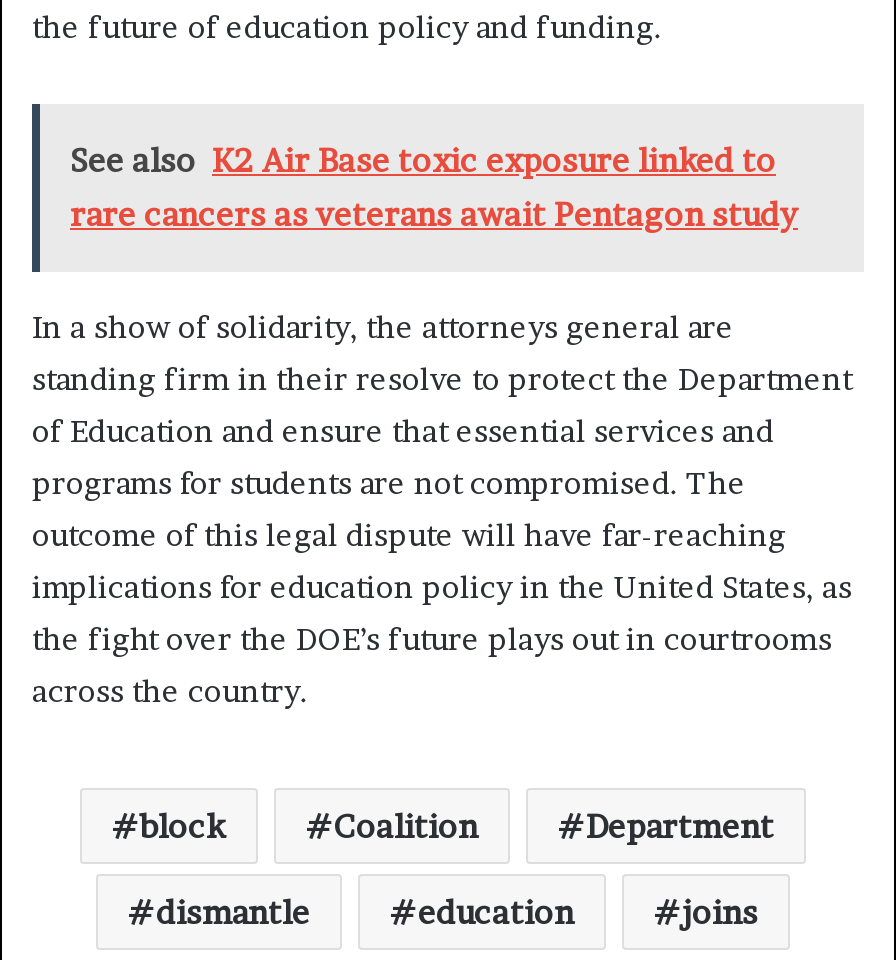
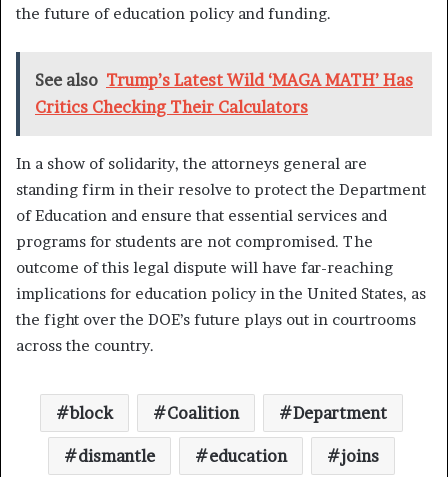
[70,141,798,235] See also K2 Air Base toxic exposure linked to | rare cancers as veterans await Pentagon study -> [35,70,413,117] See also Trump’s Latest Wild ‘MAGA MATH’ Has | Critics Checking Their Calculators

